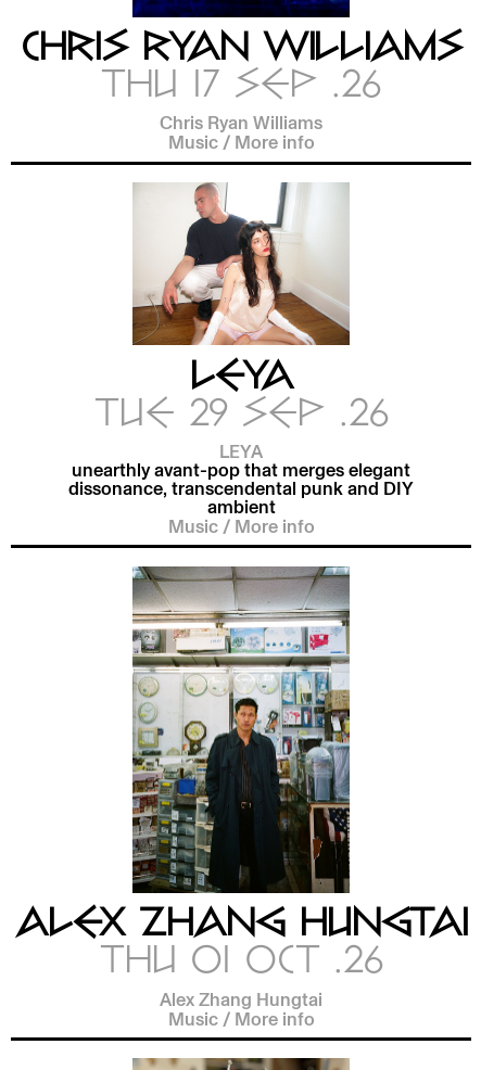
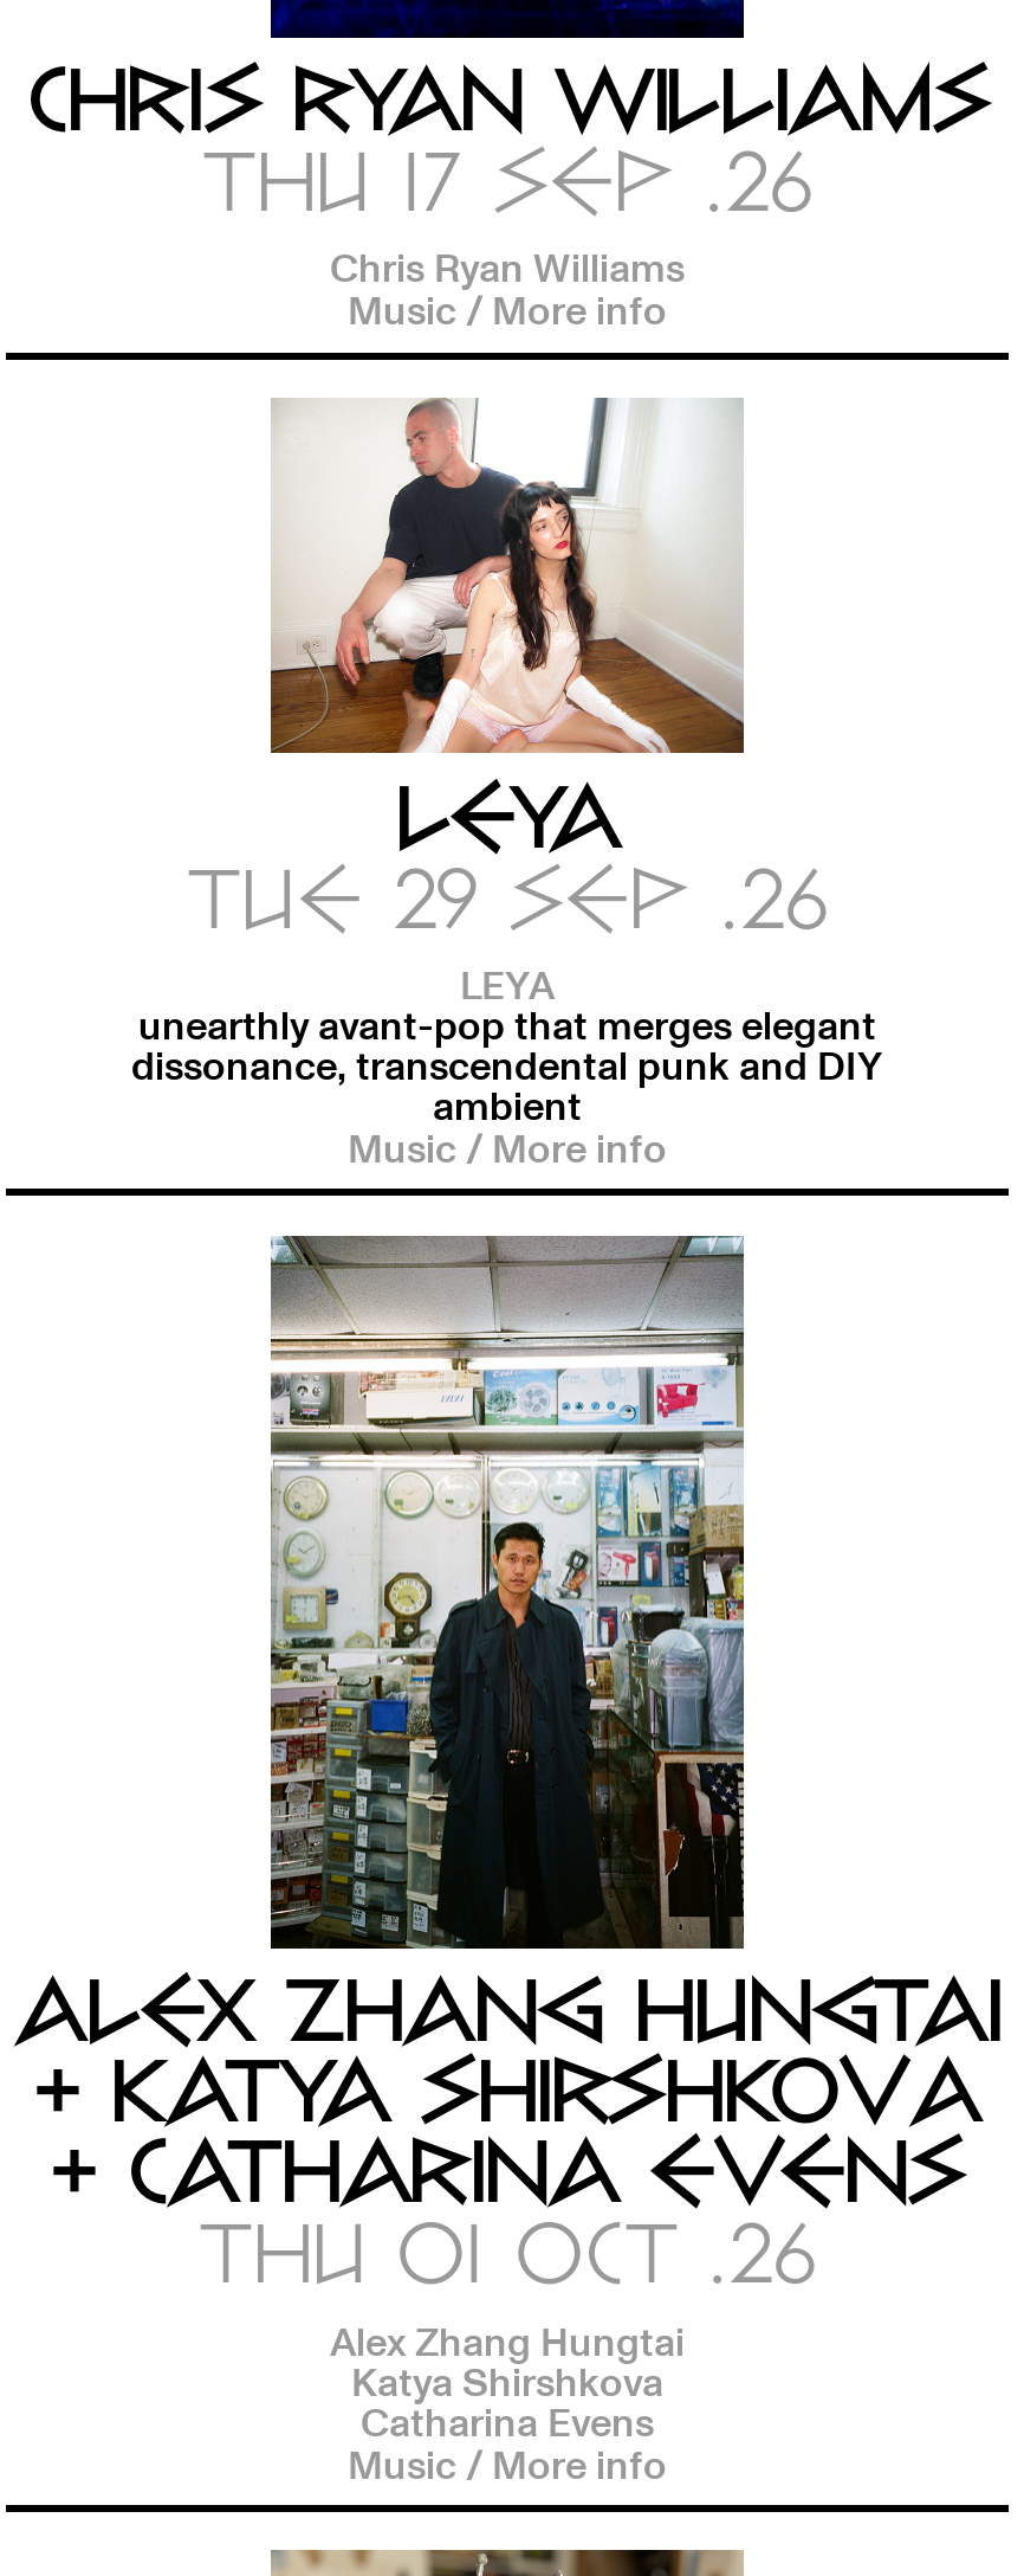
none -> [34,2048,980,2226] + KATYA SHIRSHKOVA | + CATHARINA EVENS
none -> [351,2352,663,2447] Katya Shirshkova | Catharina Evens

